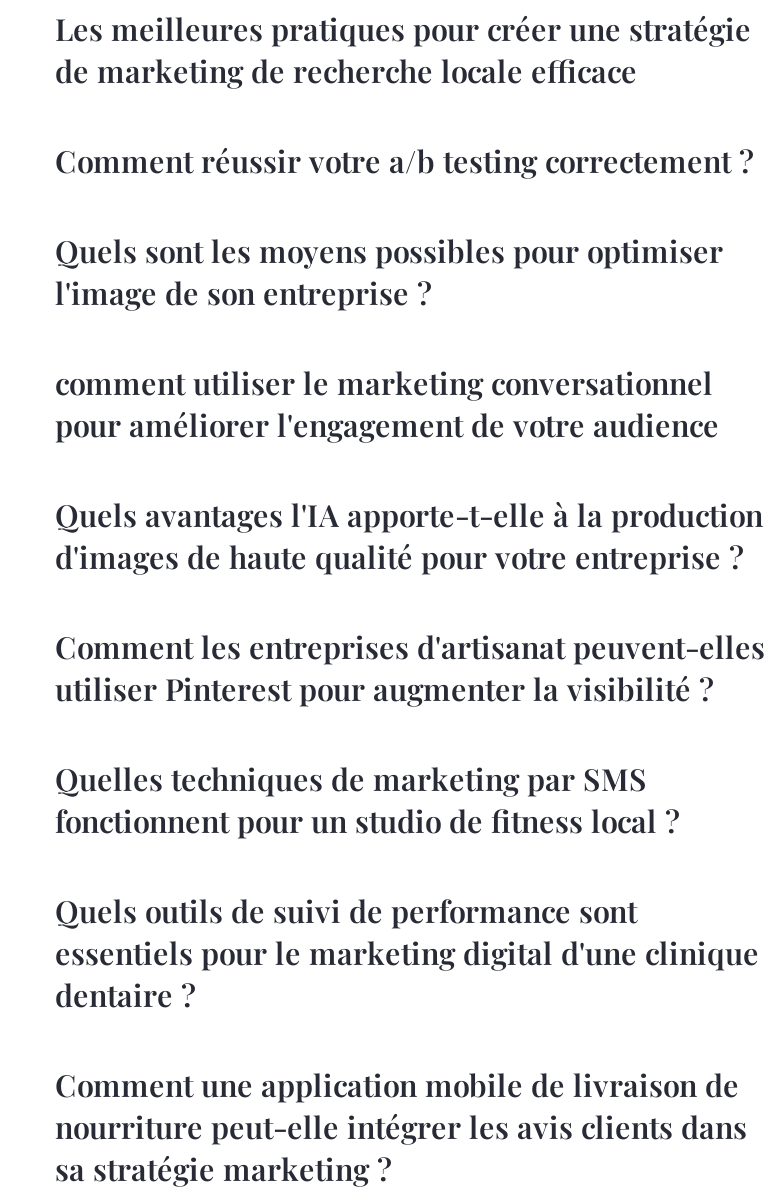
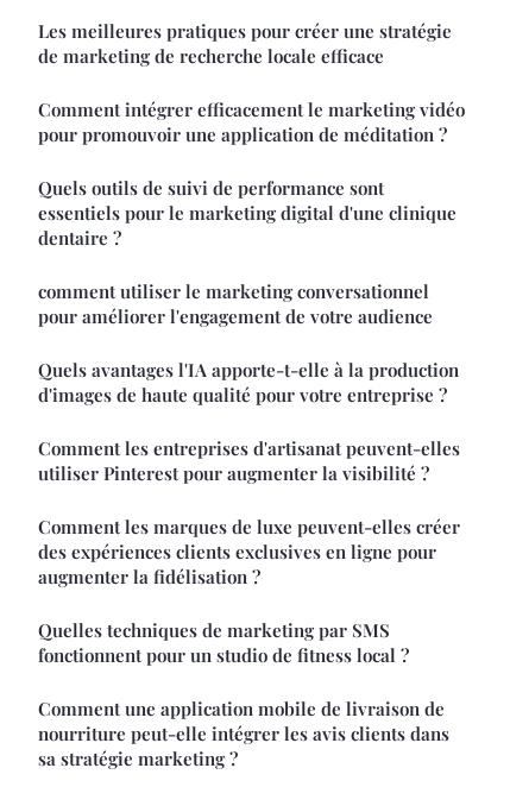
[55,141,753,181] Comment réussir votre a/b testing correctement ? -> [38,97,465,146] Comment intégrer efficacement le marketing vidéo | pour promouvoir une application de méditation ?
[55,231,723,313] Quels sont les moyens possibles pour optimiser | l'image de son entreprise ? -> none
none -> [38,515,460,588] Comment les marques de luxe peuvent-elles créer | des expériences clients exclusives en ligne pour | augmenter la fidélisation ?
moved [55,759,679,841] -> [38,618,409,667]: Quelles techniques de marketing par SMS | fonctionnent pour un studio de fitness local ?
moved [55,891,759,1015] -> [38,176,457,250]: Quels outils de suivi de performance sont | essentiels pour le marketing digital d'une clinique | dentaire ?

